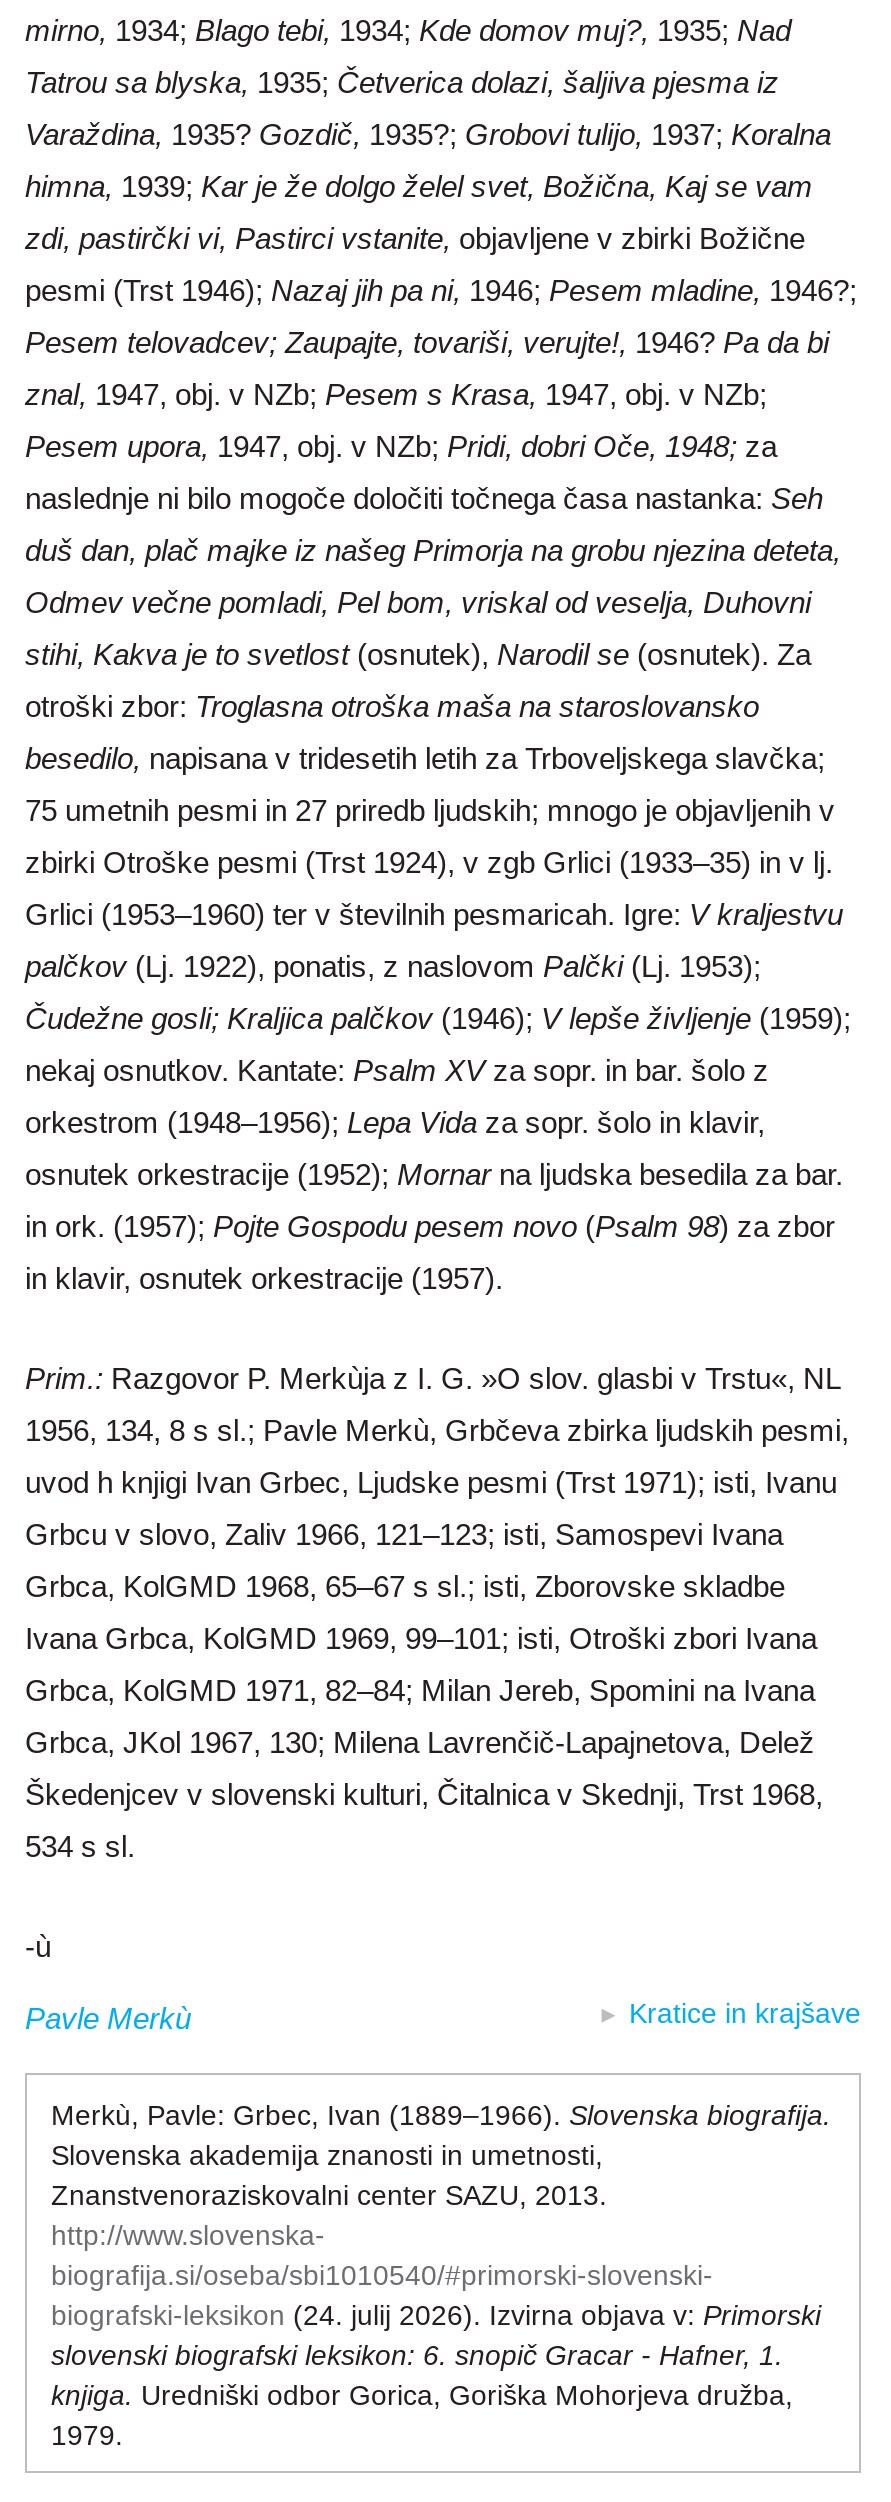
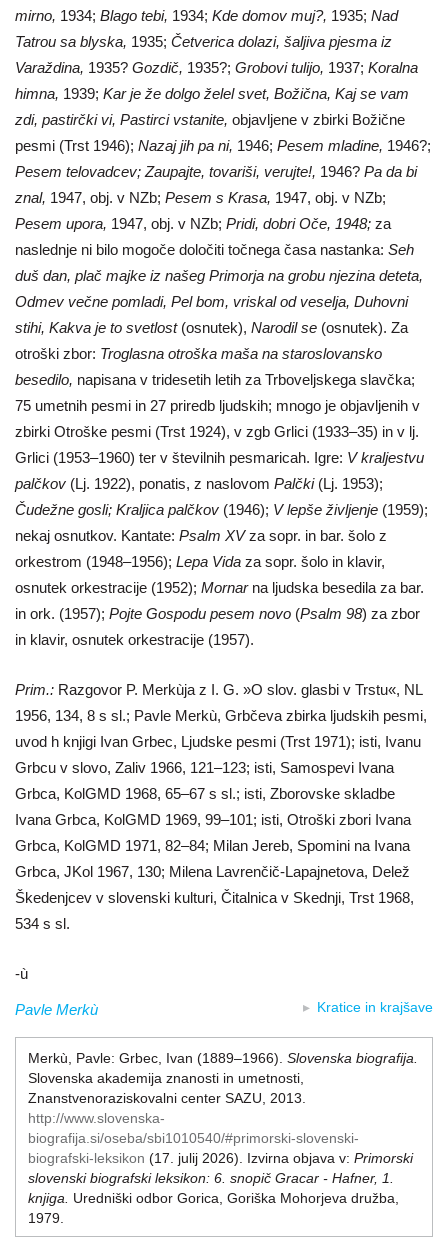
[51,2299,821,2331] biografski-leksikon (24. julij 2026). Izvirna objava v: Primorski -> [28,1150,413,1166] biografski-leksikon (17. julij 2026). Izvirna objava v: Primorski

